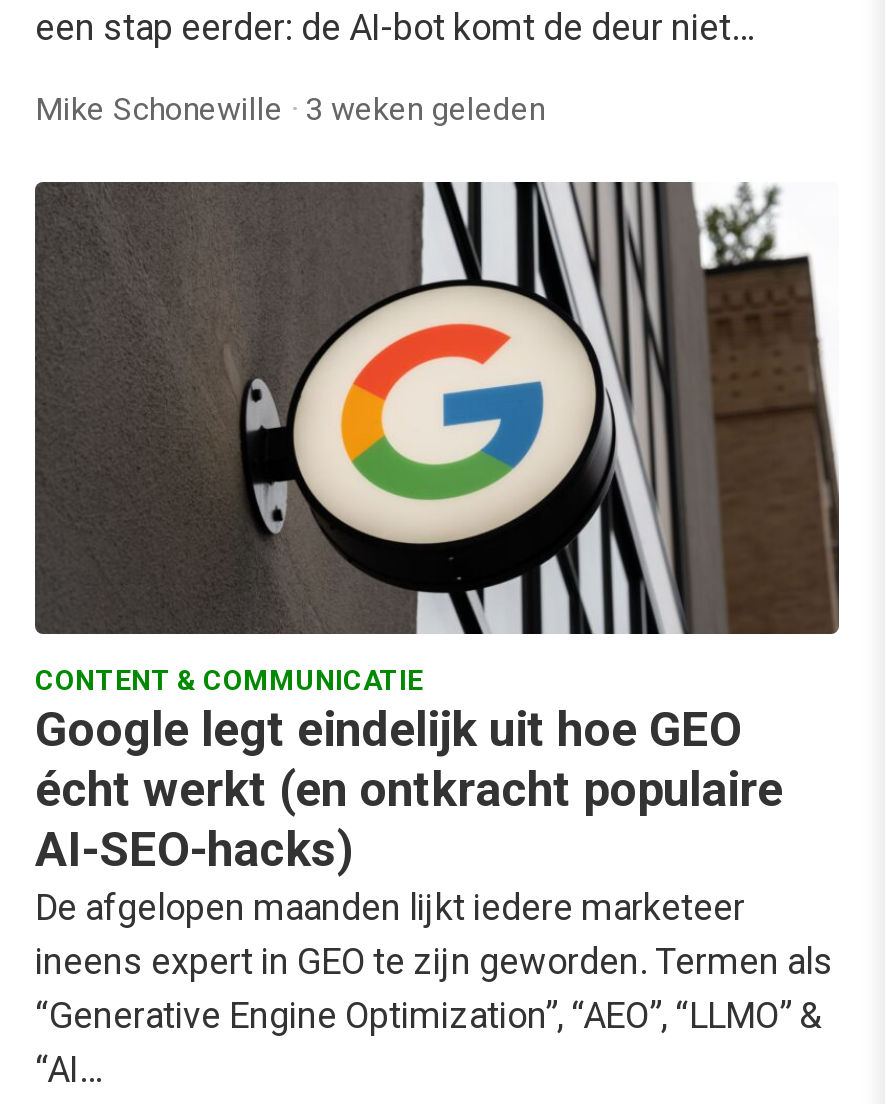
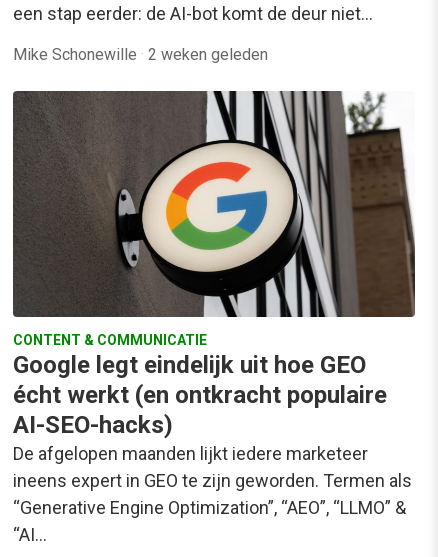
[35,90,545,128] Mike Schonewille · 3 weken geleden -> [13,45,268,64] Mike Schonewille · 2 weken geleden

